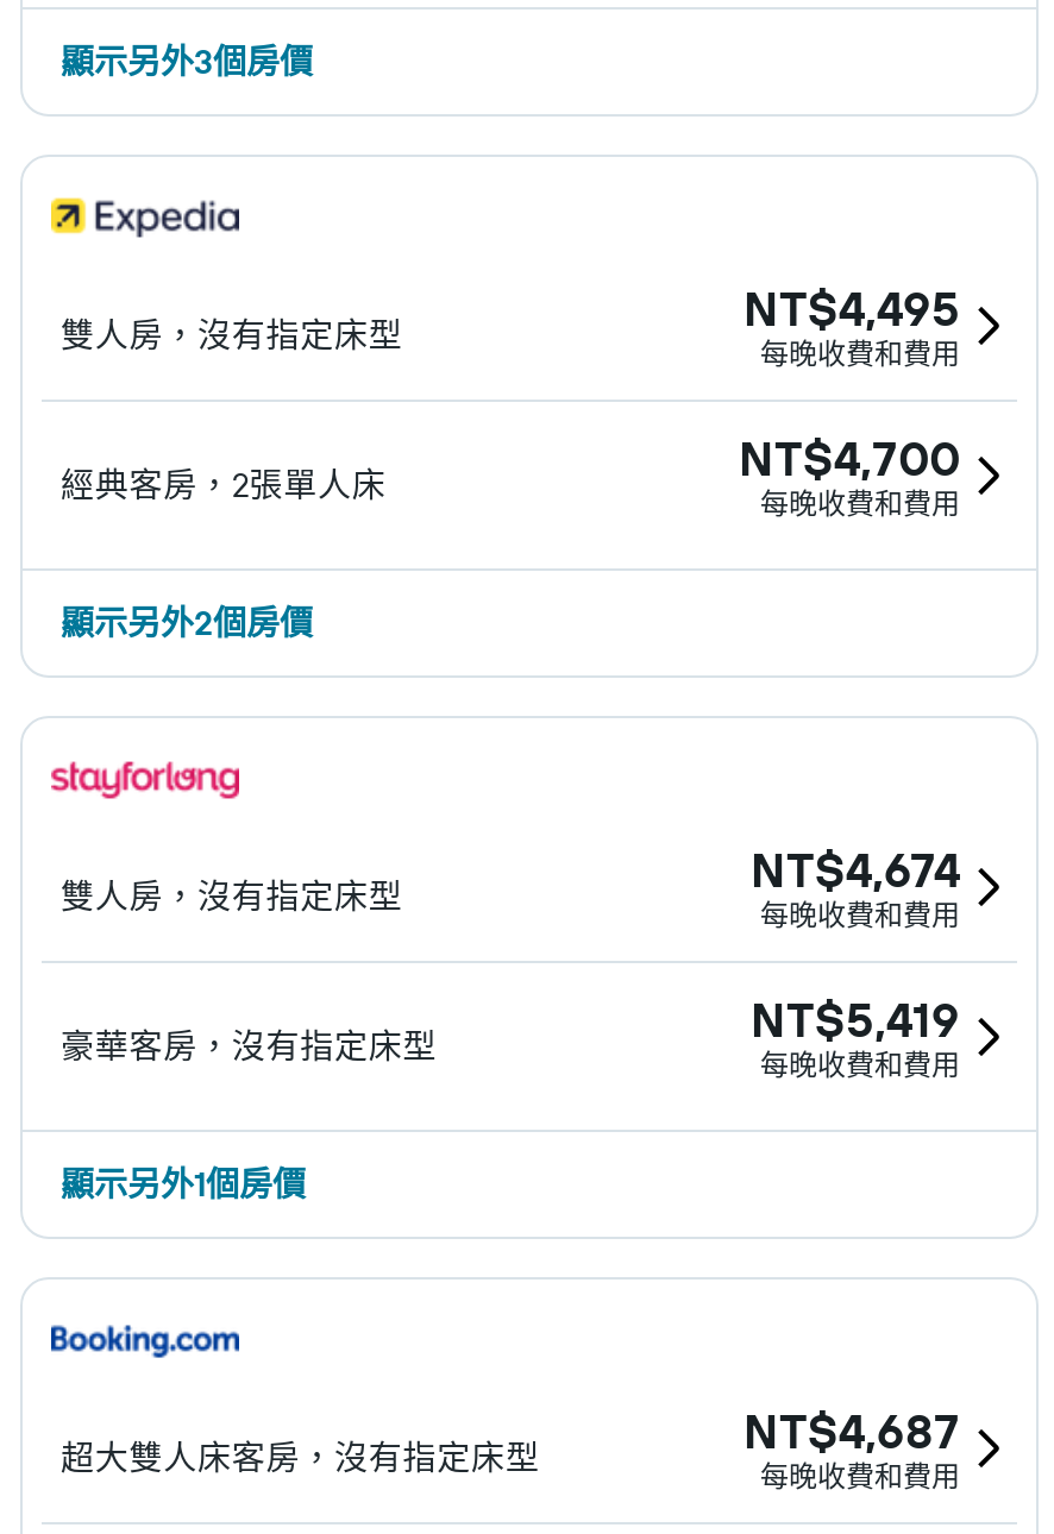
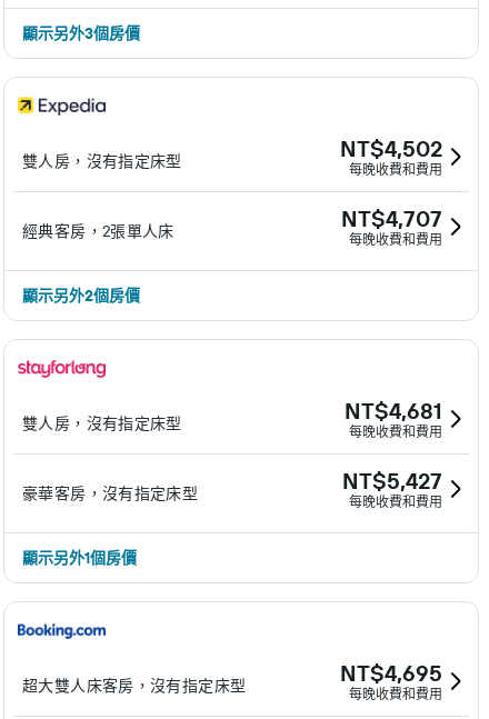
[744,278,960,338] NT$4,495 -> [340,134,442,162] NT$4,502
[739,428,960,488] NT$4,700 -> [341,204,442,232] NT$4,707
[751,840,960,899] NT$4,674 -> [345,397,442,425] NT$4,681
[751,989,960,1049] NT$5,419 -> [342,467,442,495] NT$5,427
[744,1401,960,1460] NT$4,687 -> [340,659,442,687] NT$4,695

